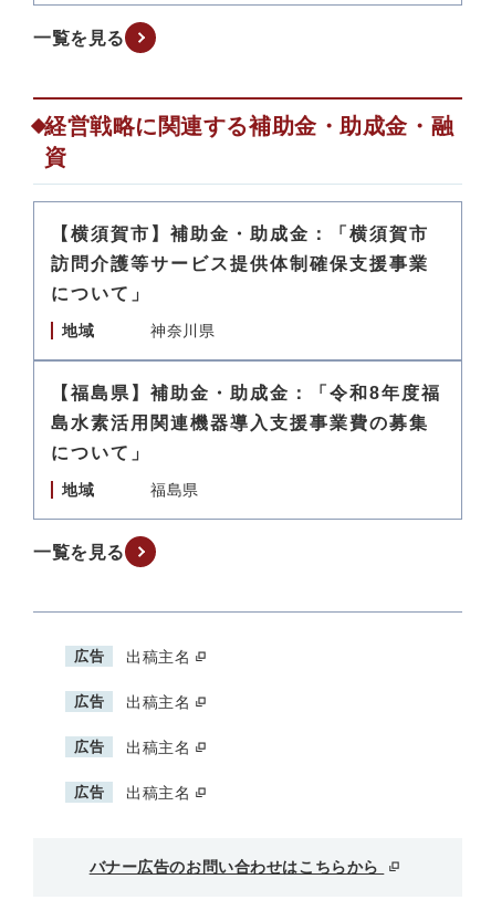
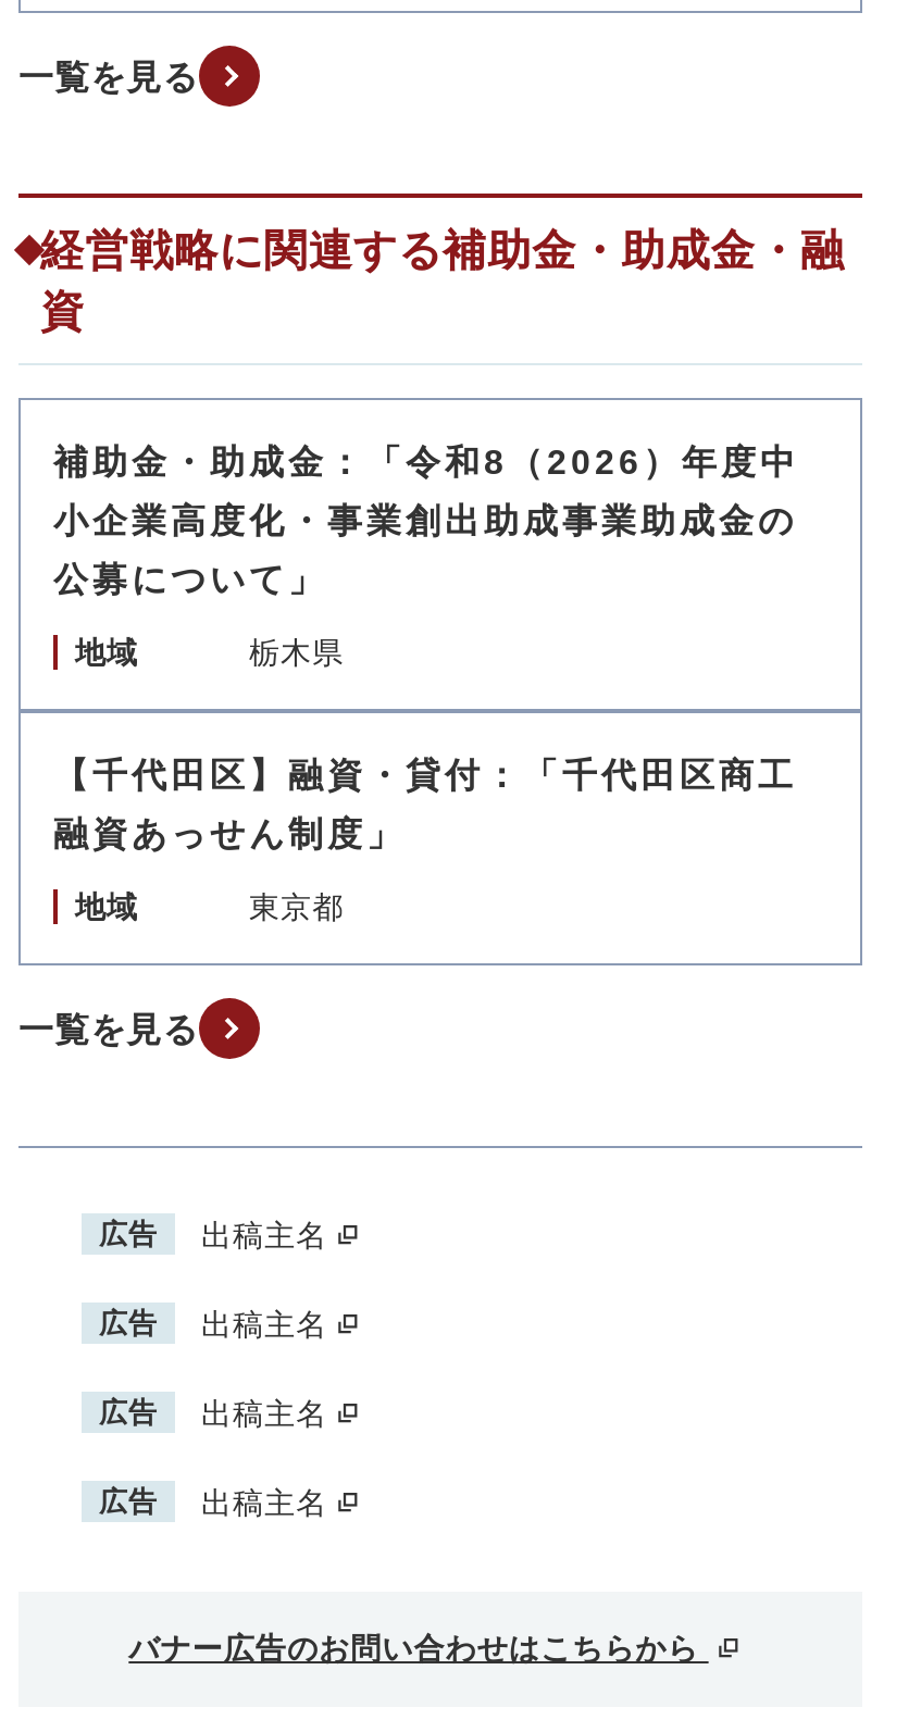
[51,224,429,243] 【横須賀市】補助金・助成金：「横須賀市 -> [53,444,799,481] 補助金・助成金：「令和8（2026）年度中
[51,254,429,273] 訪問介護等サービス提供体制確保支援事業 -> [53,502,797,539] 小企業高度化・事業創出助成事業助成金の
[51,284,150,303] について」 -> [53,561,327,598] 公募について」
[51,322,441,462] 神奈川県 | 【福島県】補助金・助成金：「令和8年度福 | 島水素活用関連機器導入支援事業費の募集 | について」 -> [53,635,797,852] 栃木県 | 【千代田区】融資・貸付：「千代田区商工 | 融資あっせん制度」
[150,481,199,499] 福島県 -> [249,889,344,924] 東京都

